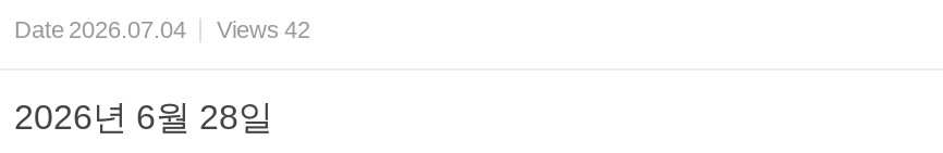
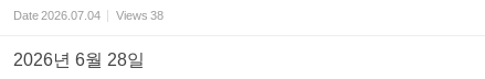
[14,16,310,42] Date 2026.07.04 Views 42 -> [13,9,164,22] Date 2026.07.04 Views 38

